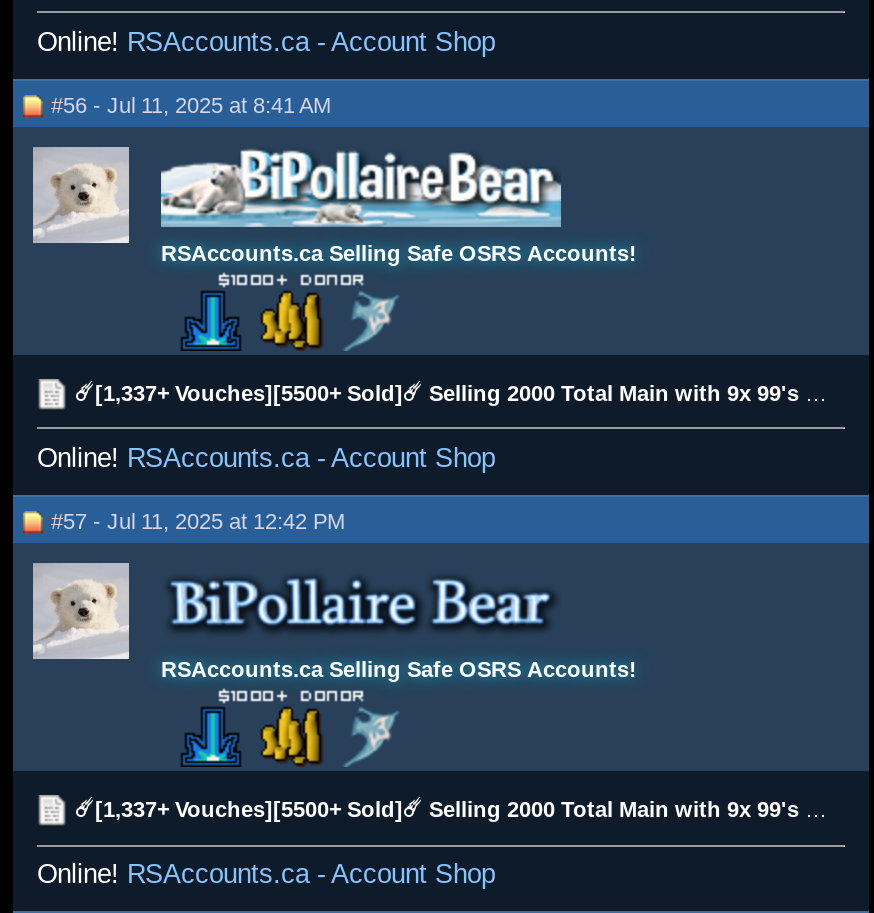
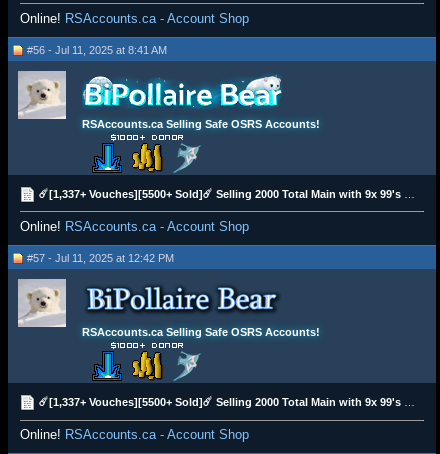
[159,147,563,229] [image] -> [82,72,282,111] [image]

